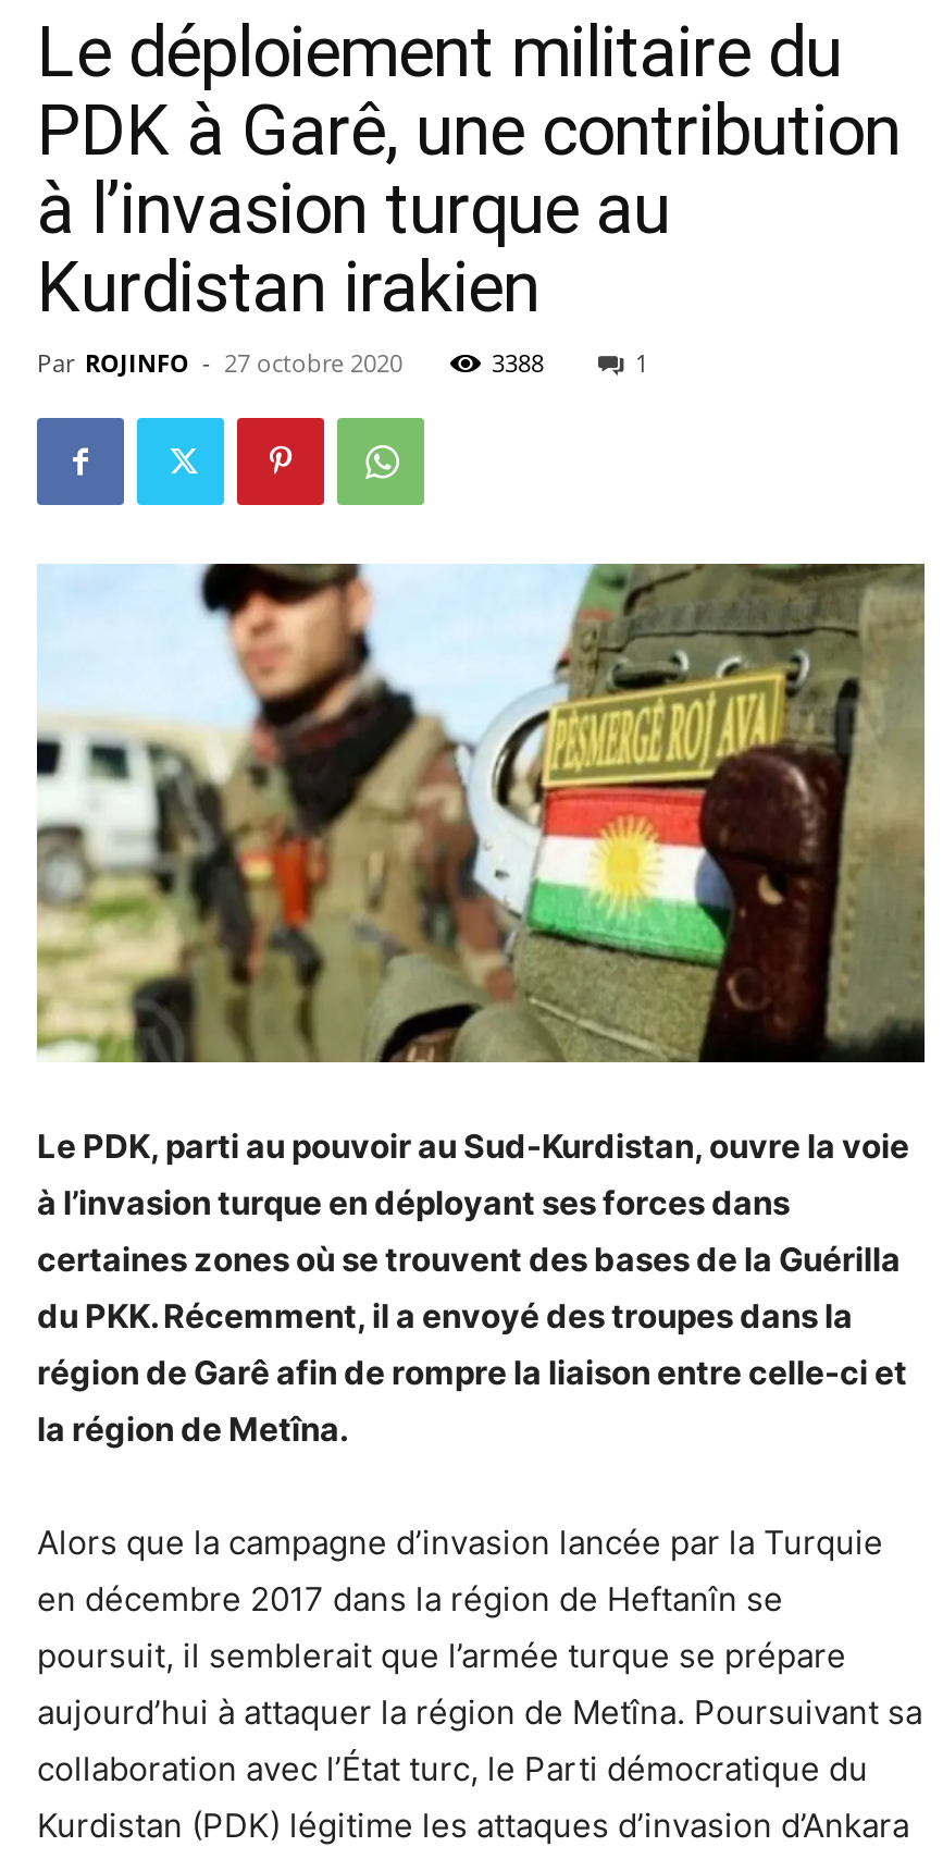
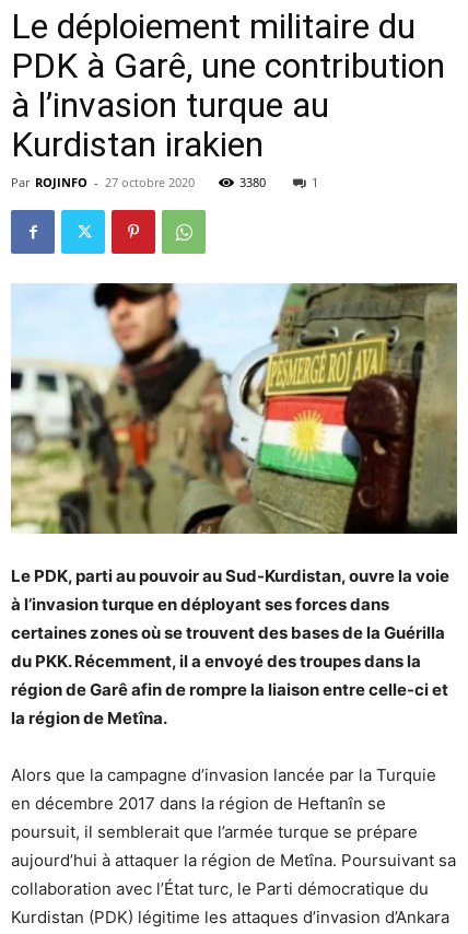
[492,347,544,379] 3388 -> [239,174,266,191] 3380

